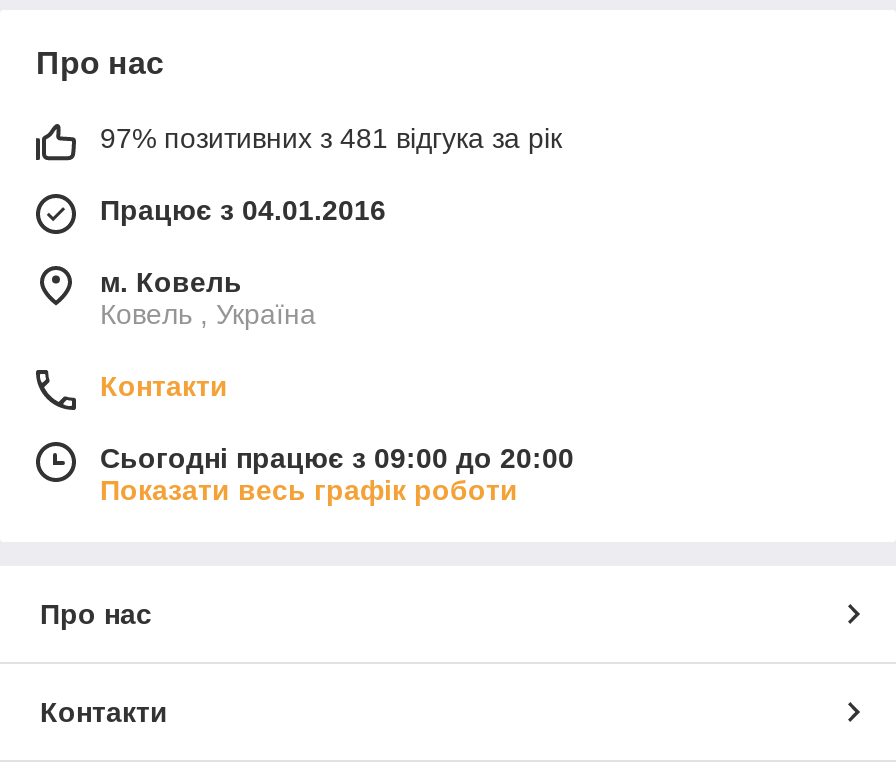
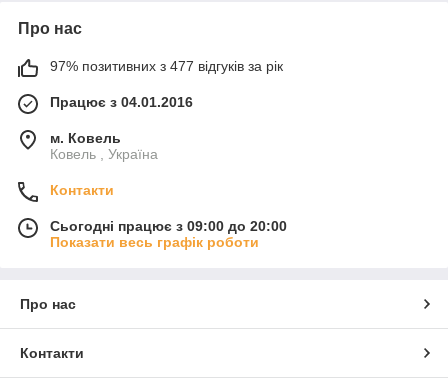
[100,122,562,154] 97% позитивних з 481 відгука за рік -> [50,58,283,74] 97% позитивних з 477 відгуків за рік

